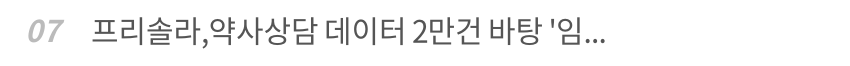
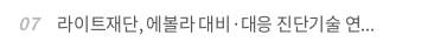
[91,9,606,53] 프리솔라,약사상담 데이터 2만건 바탕 '임... -> [57,11,374,37] 라이트재단, 에볼라 대비·대응 진단기술 연...

